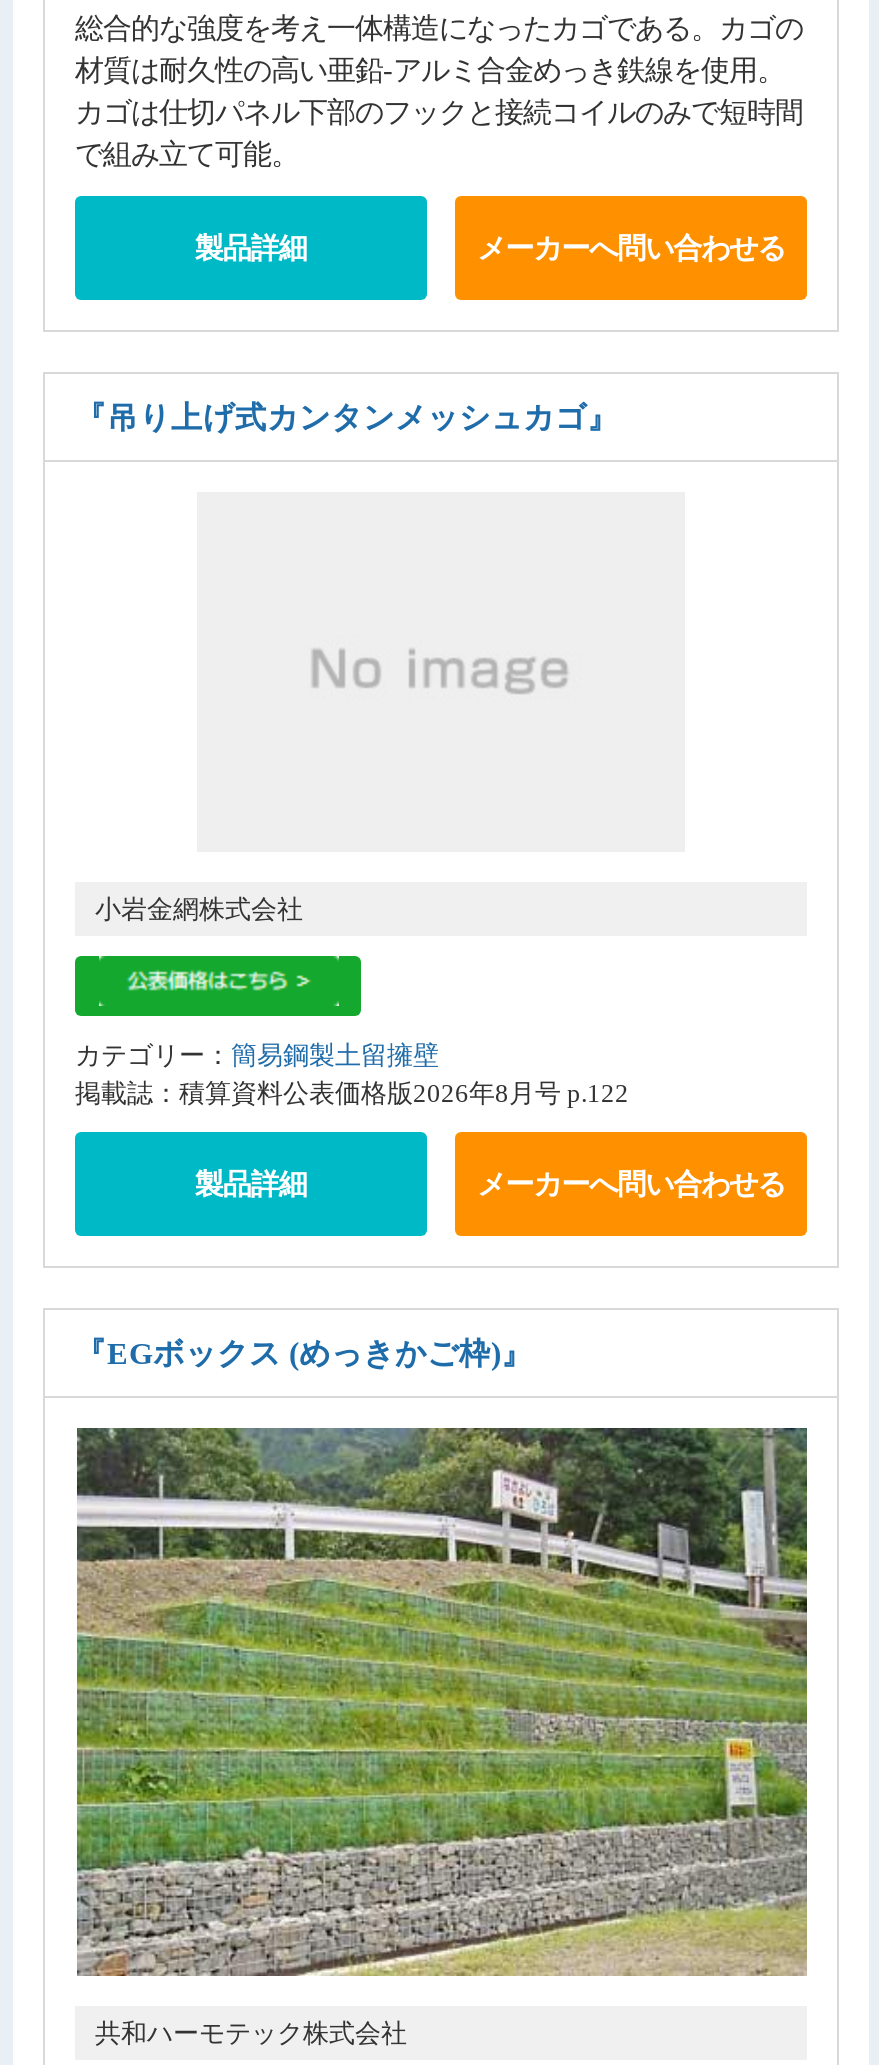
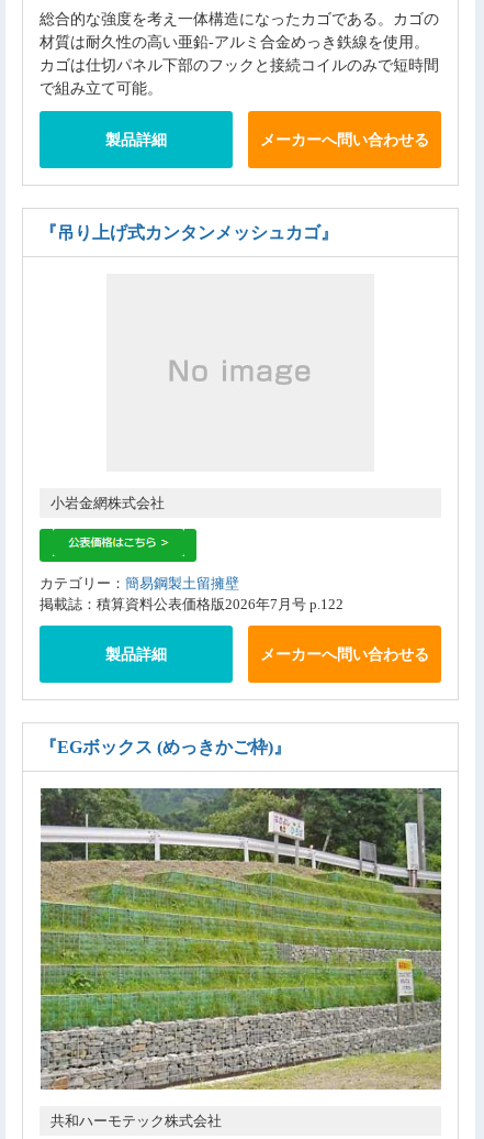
[75,1078,629,1108] 掲載誌：積算資料公表価格版2026年8月号 p.122 -> [40,596,344,612] 掲載誌：積算資料公表価格版2026年7月号 p.122

